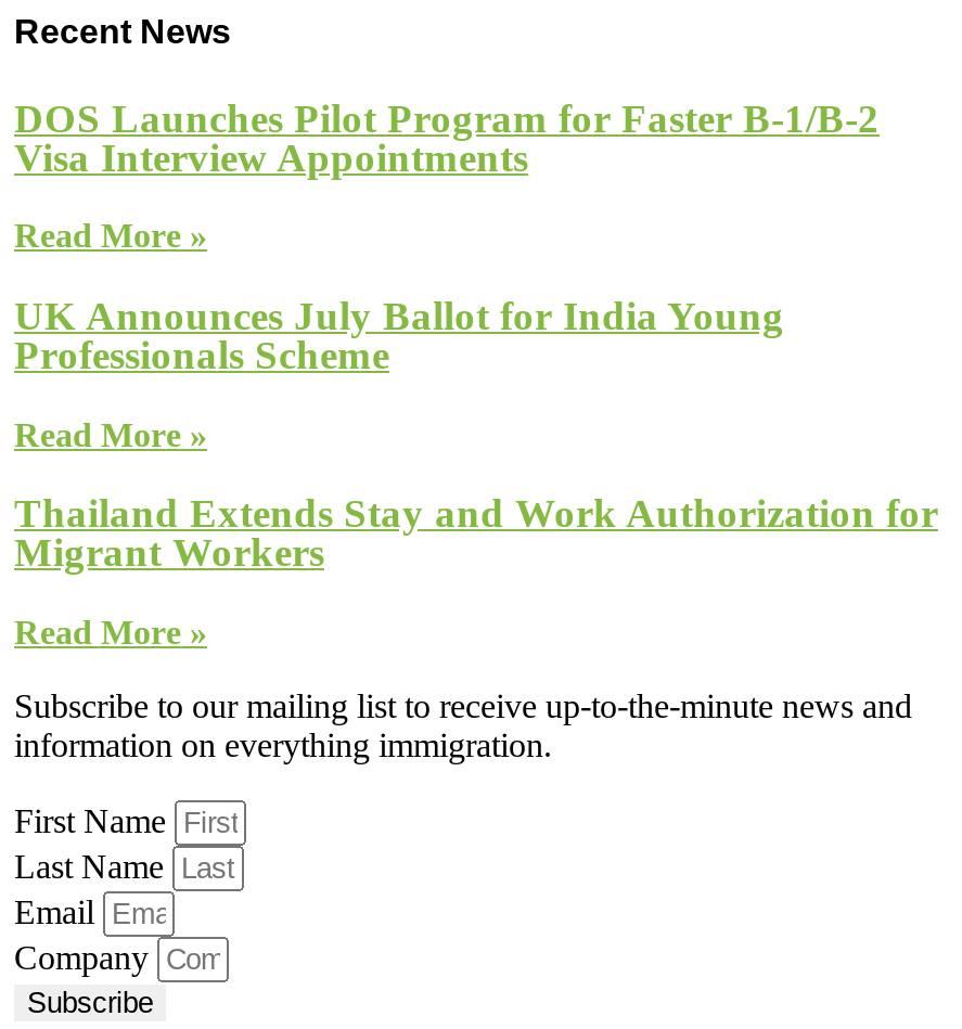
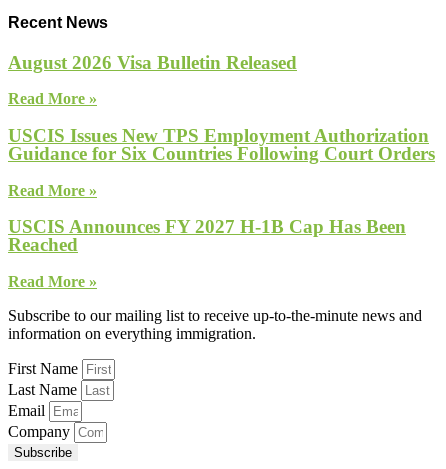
[14,95,880,179] DOS Launches Pilot Program for Faster B-1/B-2 | Visa Interview Appointments -> [8,52,297,73] August 2026 Visa Bulletin Released
[14,293,784,377] UK Announces July Ballot for India Young | Professionals Scheme -> [8,125,435,164] USCIS Issues New TPS Employment Authorization | Guidance for Six Countries Following Court Orders
[14,491,938,576] Thailand Extends Stay and Work Authorization for | Migrant Workers -> [8,216,406,255] USCIS Announces FY 2027 H-1B Cap Has Been | Reached

